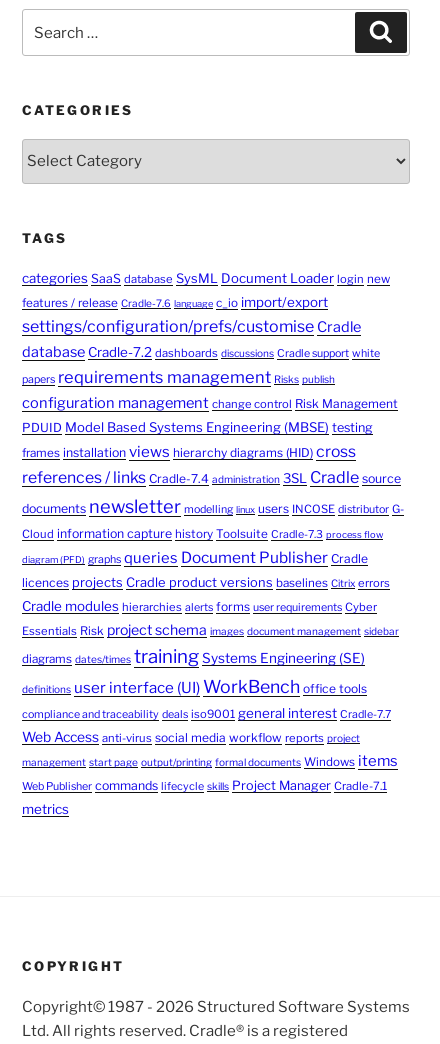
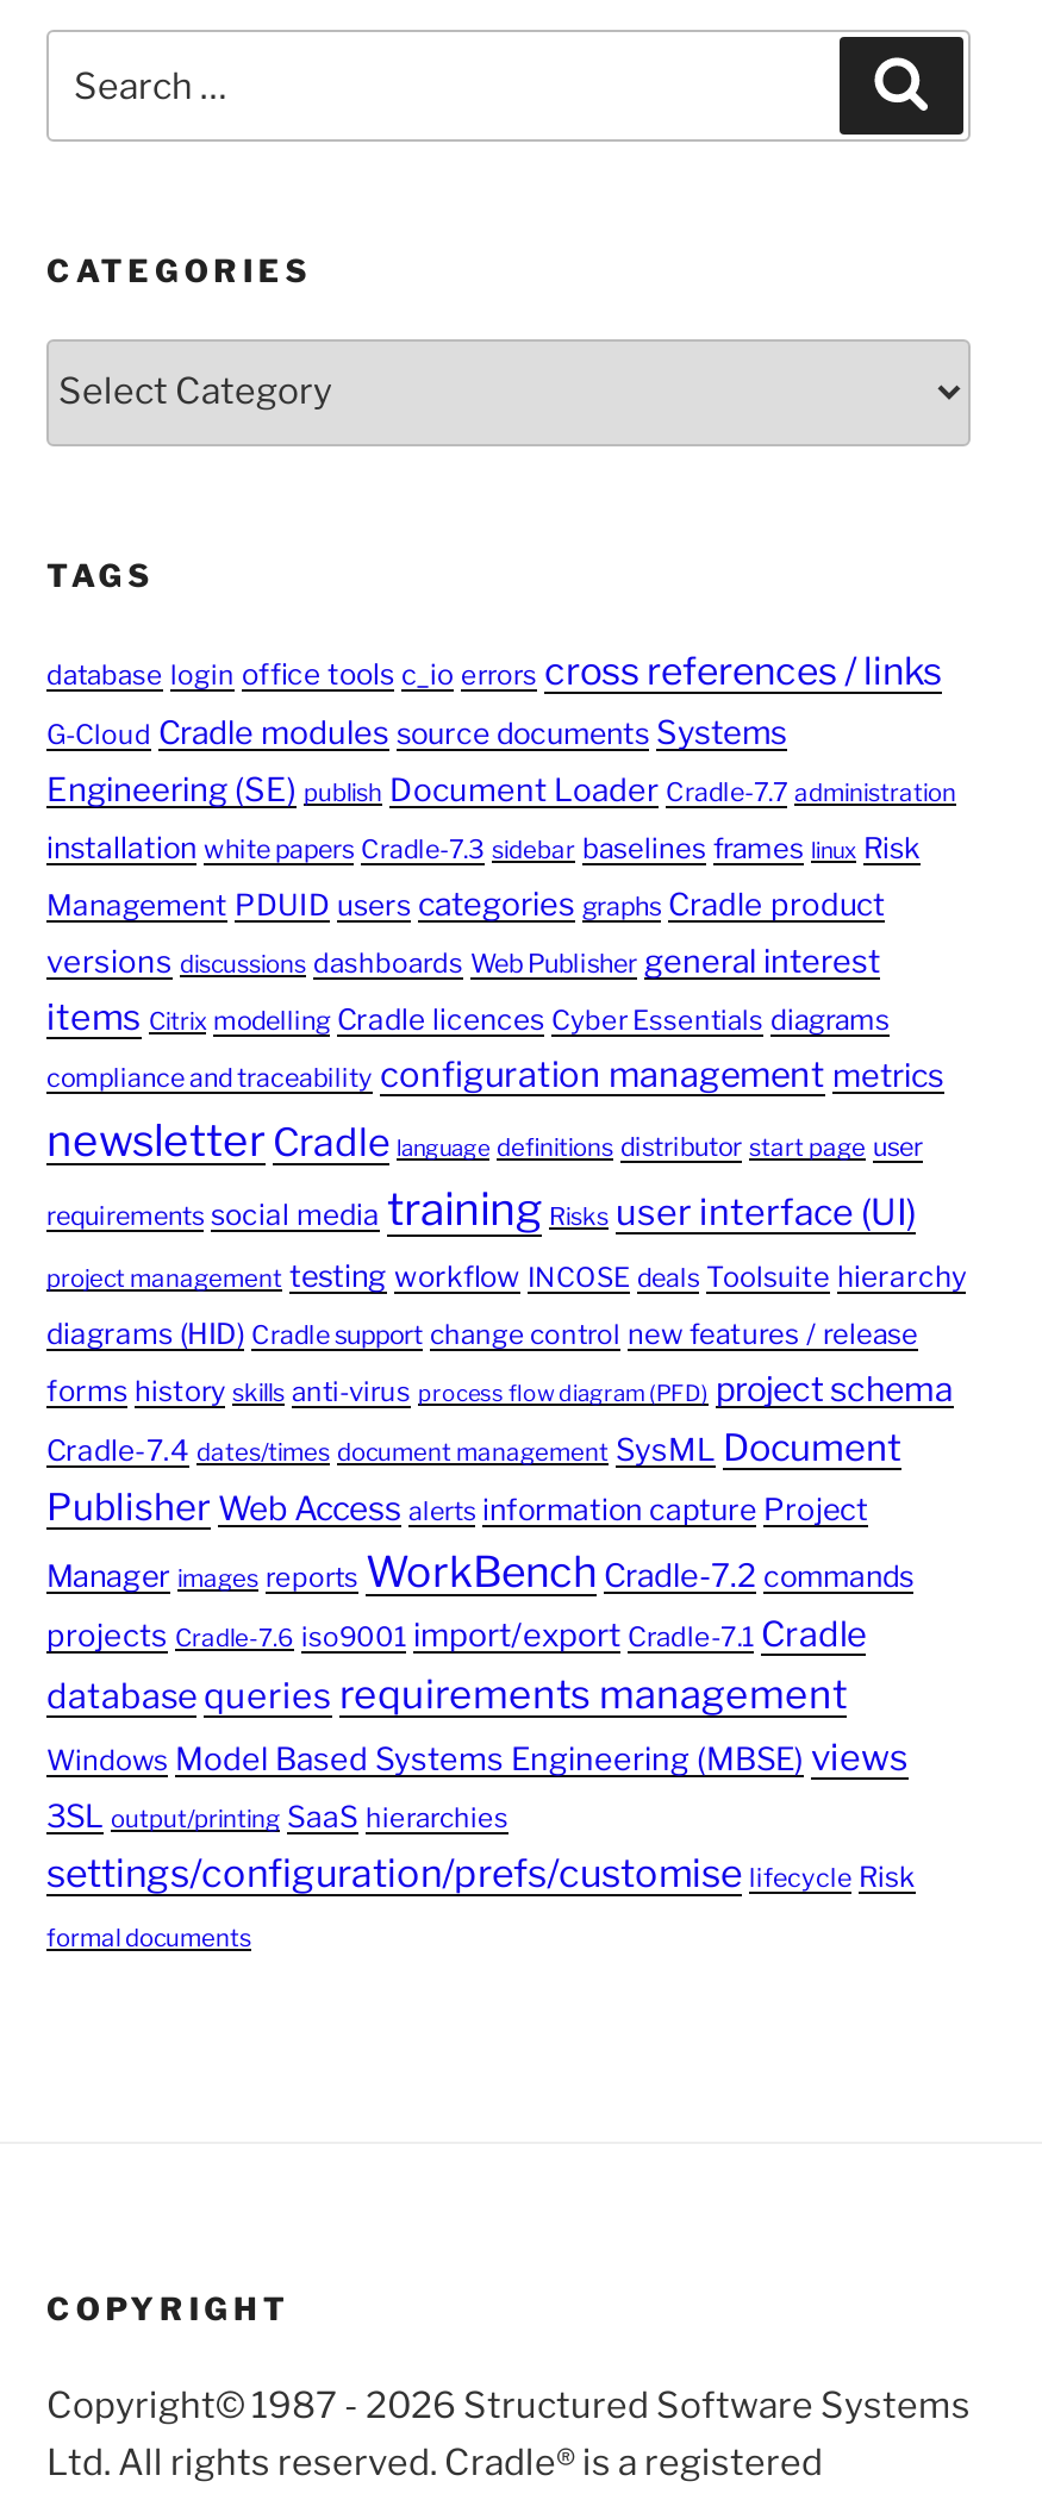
[22,270,404,817] categories SaaS database SysML Document Loader login new | features / release Cradle-7.6 language c_io import/export | settings/configuration/prefs/customise Cradle | database Cradle-7.2 dashboards discussions Cradle support white | papers requirements management Risks publish | configuration management change control Risk Management | PDUID Model Based Systems Engineering (MBSE) testing | frames installation views hierarchy diagrams (HID) cross | references / links Cradle-7.4 administration 3SL Cradle source | documents newsletter modelling linux users INCOSE distributor G- | Cloud information capture history Toolsuite Cradle-7.3 process flow | diagram (PFD) graphs queries Document Publisher Cradle | licences projects Cradle product versions baselines Citrix errors | Cradle modules hierarchies alerts forms user requirements Cyber | Essentials Risk project schema images document management sidebar | diagrams dates/times training Systems Engineering (SE) | definitions user interface (UI) WorkBench office tools | compliance and traceability deals iso9001 general interest Cradle-7.7 | Web Access anti-virus social media workflow reports project | management start page output/printing formal documents Windows items | Web Publisher commands lifecycle skills Project Manager Cradle-7.1 | metrics -> [46,649,966,1952] database login office tools c_io errors cross references / links | G-Cloud Cradle modules source documents Systems | Engineering (SE) publish Document Loader Cradle-7.7 administration | installation white papers Cradle-7.3 sidebar baselines frames linux Risk | Management PDUID users categories graphs Cradle product | versions discussions dashboards Web Publisher general interest | items Citrix modelling Cradle licences Cyber Essentials diagrams | compliance and traceability configuration management metrics | newsletter Cradle language definitions distributor start page user | requirements social media training Risks user interface (UI) | project management testing workflow INCOSE deals Toolsuite hierarchy | diagrams (HID) Cradle support change control new features / release | forms history skills anti-virus process flow diagram (PFD) project schema | Cradle-7.4 dates/times document management SysML Document | Publisher Web Access alerts information capture Project | Manager images reports WorkBench Cradle-7.2 commands | projects Cradle-7.6 iso9001 import/export Cradle-7.1 Cradle | database queries requirements management | Windows Model Based Systems Engineering (MBSE) views | 3SL output/printing SaaS hierarchies | settings/configuration/prefs/customise lifecycle Risk | formal documents

